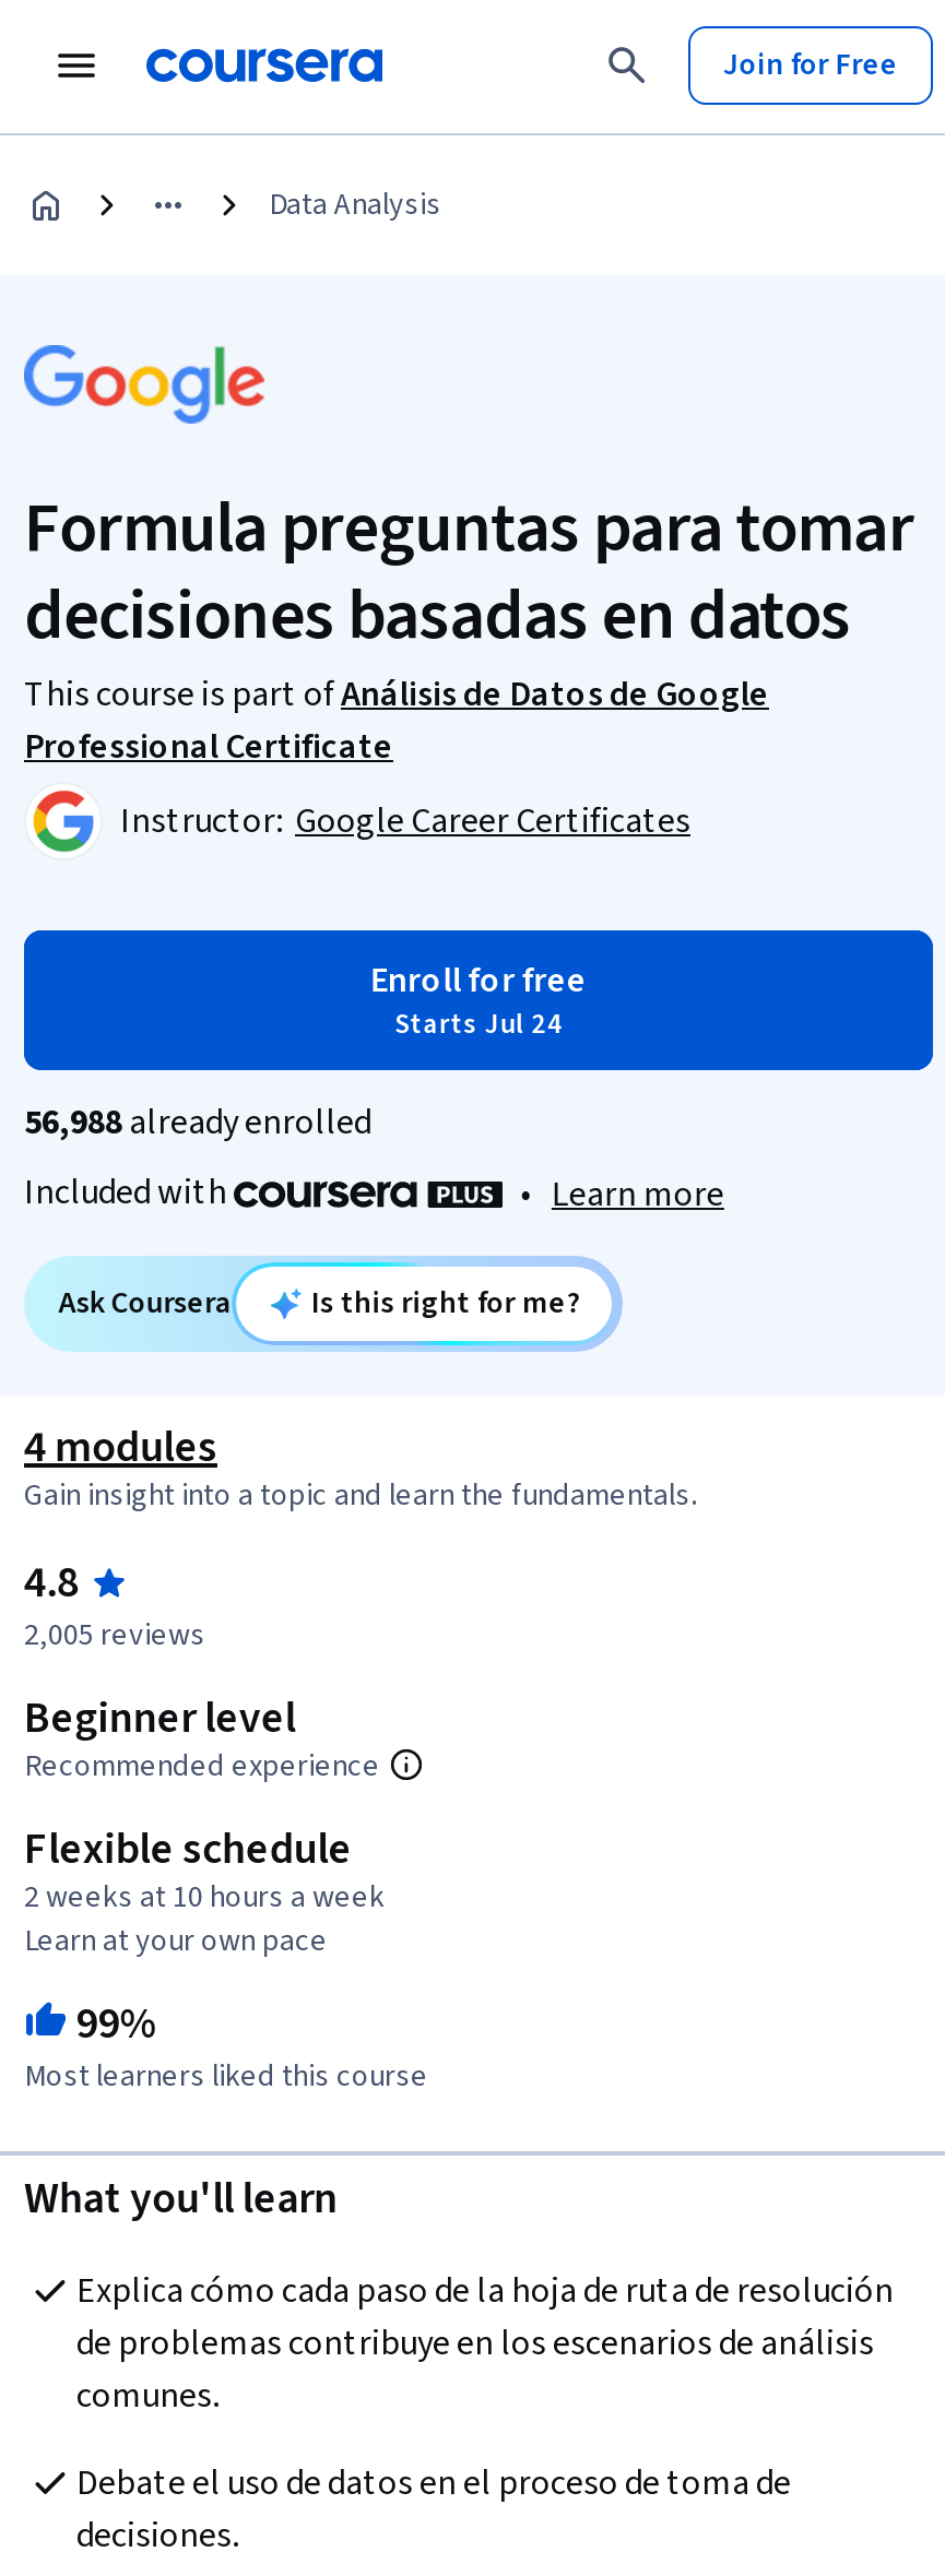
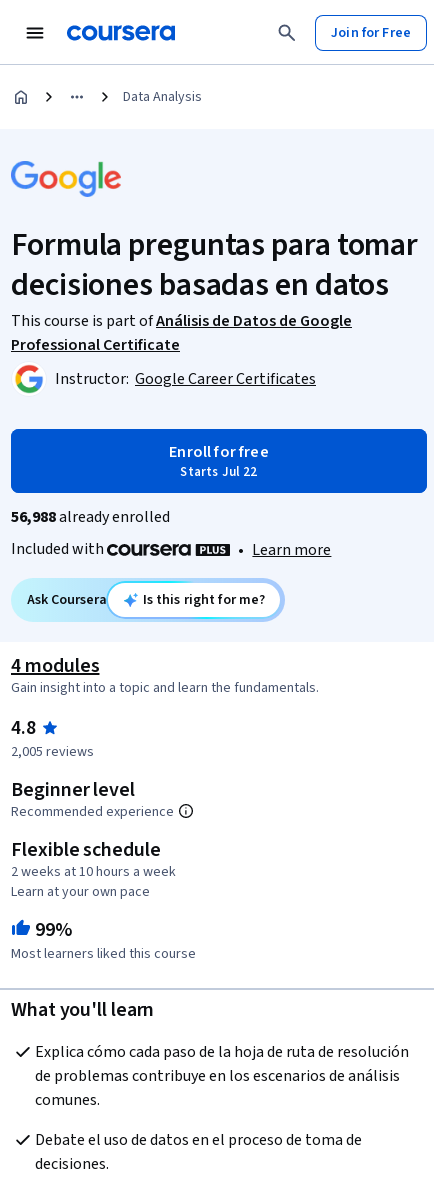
[394,1005,563,1044] Starts Jul 24 -> [180,463,257,481] Starts Jul 22

